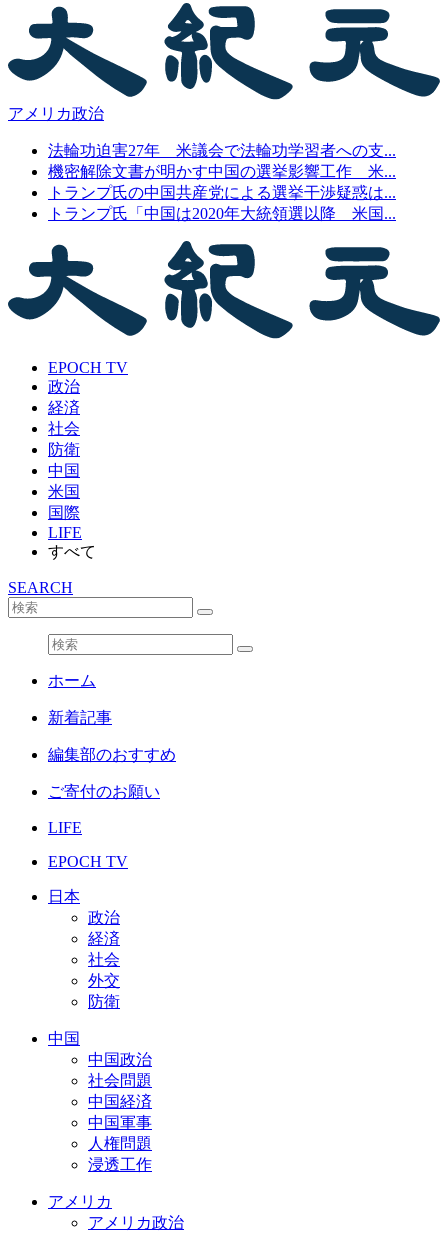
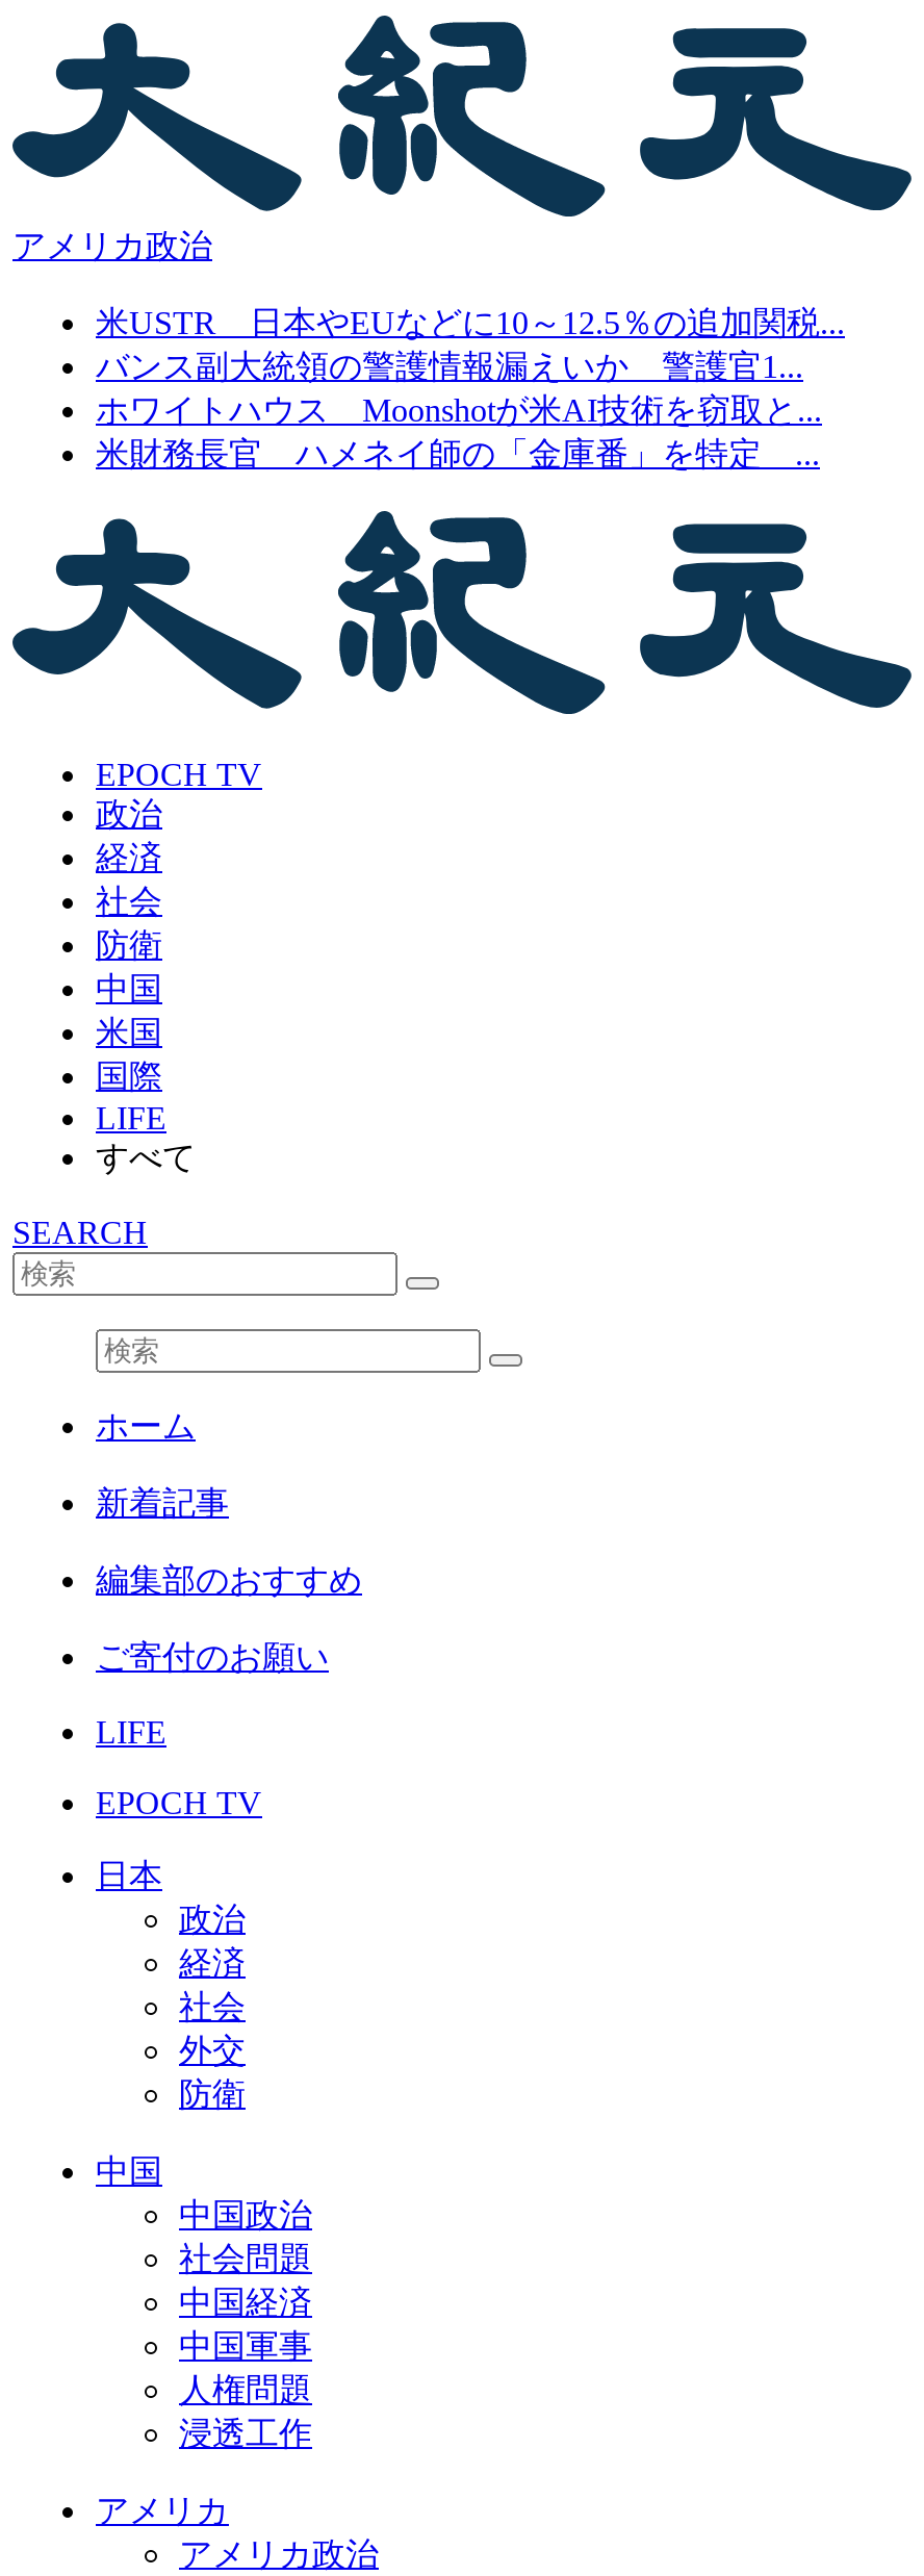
[48,142,396,222] 法輪功迫害27年 米議会で法輪功学習者への支... | 機密解除文書が明かす中国の選挙影響工作 米... | トランプ氏の中国共産党による選挙干渉疑惑は... | トランプ氏「中国は2020年大統領選以降 米国... -> [96,306,845,473] 米USTR 日本やEUなどに10～12.5％の追加関税... | バンス副大統領の警護情報漏えいか 警護官1... | ホワイトハウス Moonshotが米AI技術を窃取と... | 米財務長官 ハメネイ師の「金庫番」を特定 ...

